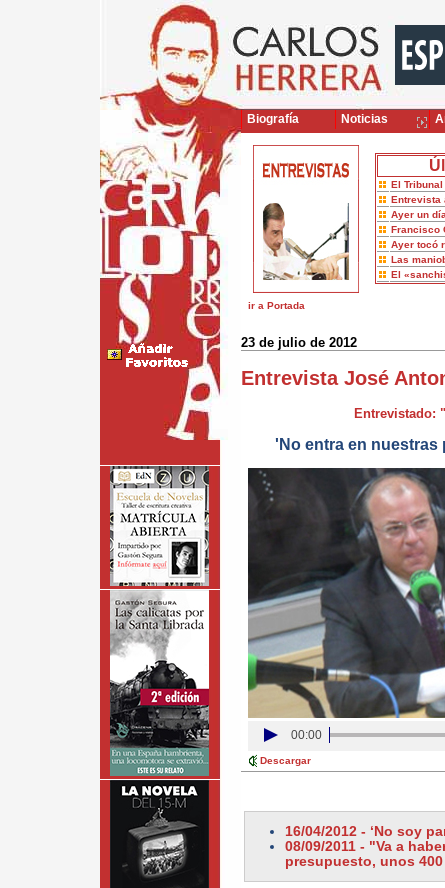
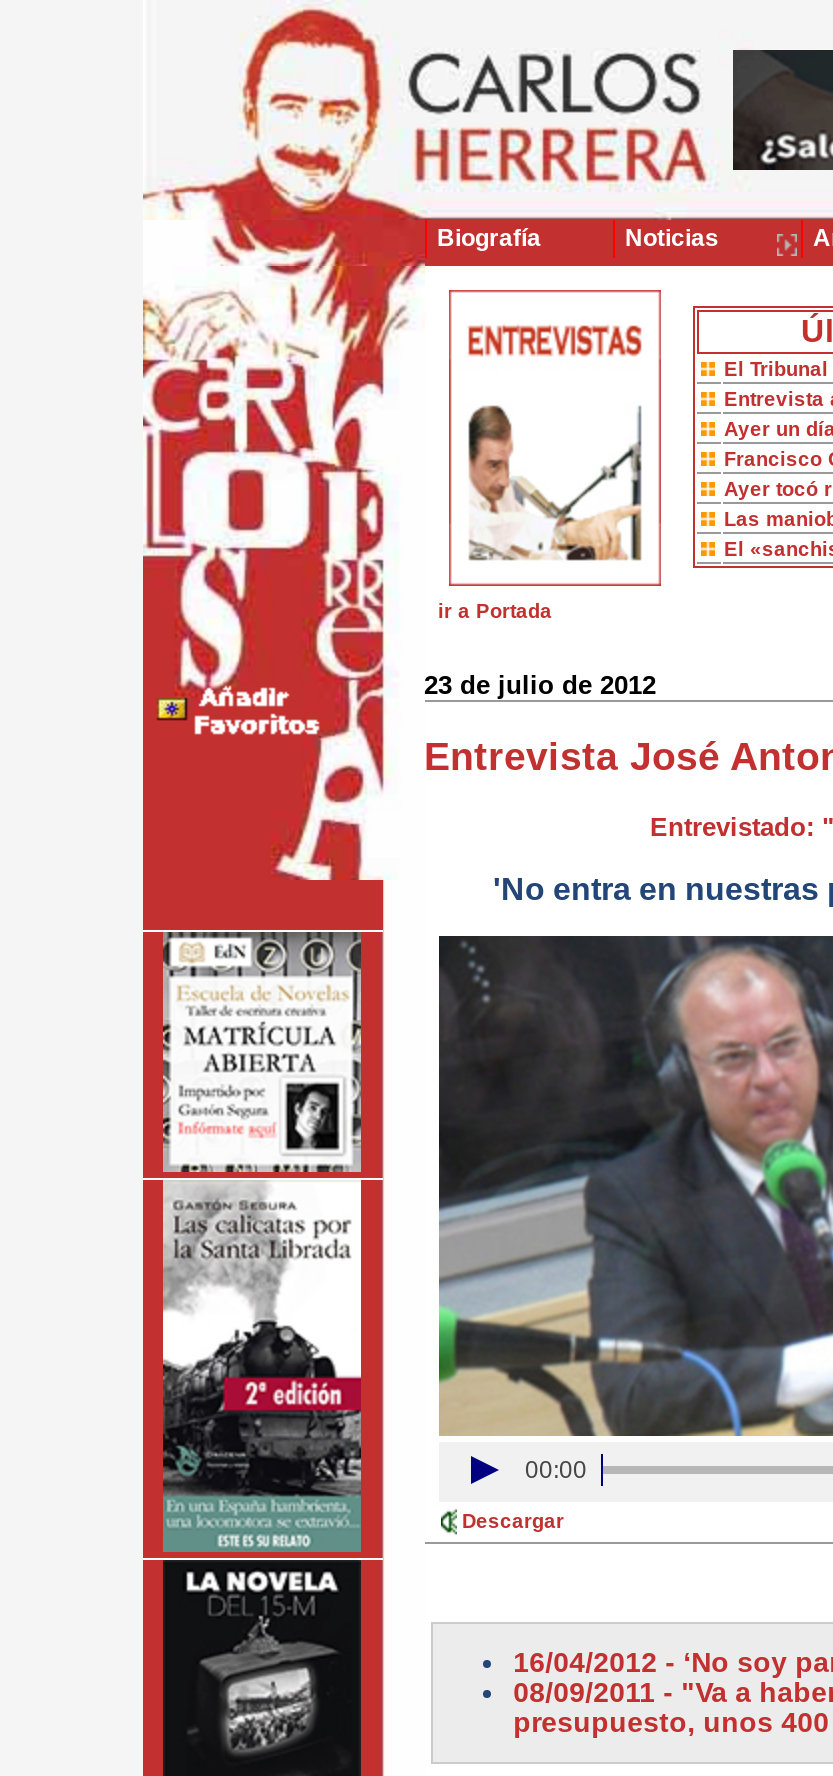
[395,38,442,85] [image] -> [733,76,827,170] [image]

